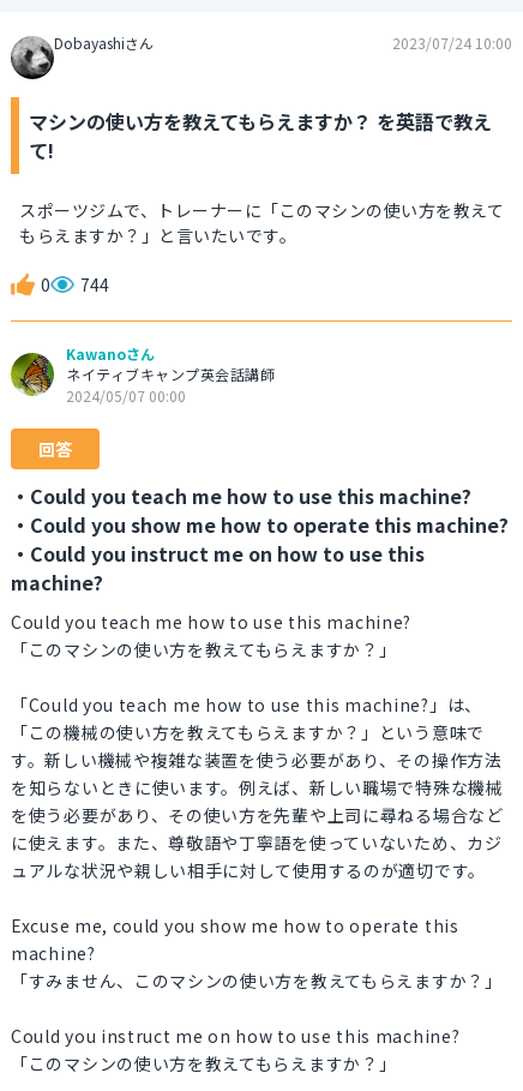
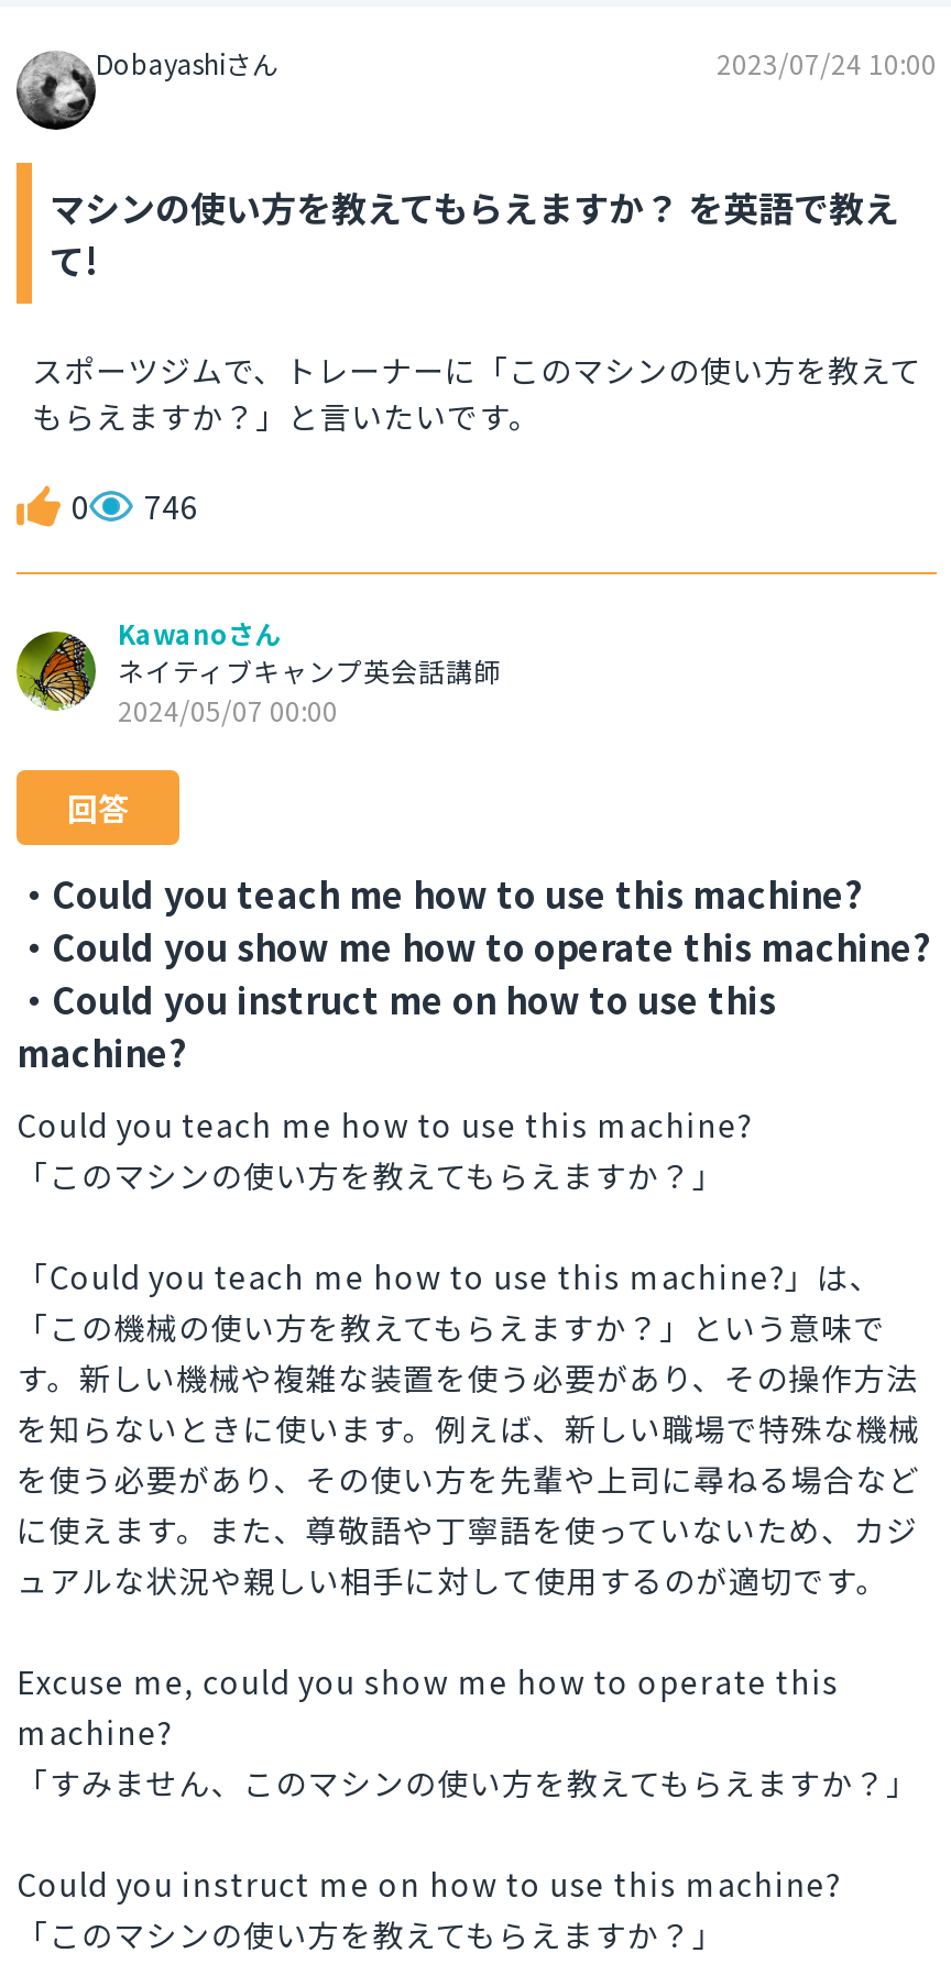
[41,273,109,297] 0 744 -> [72,485,197,529] 0 746

